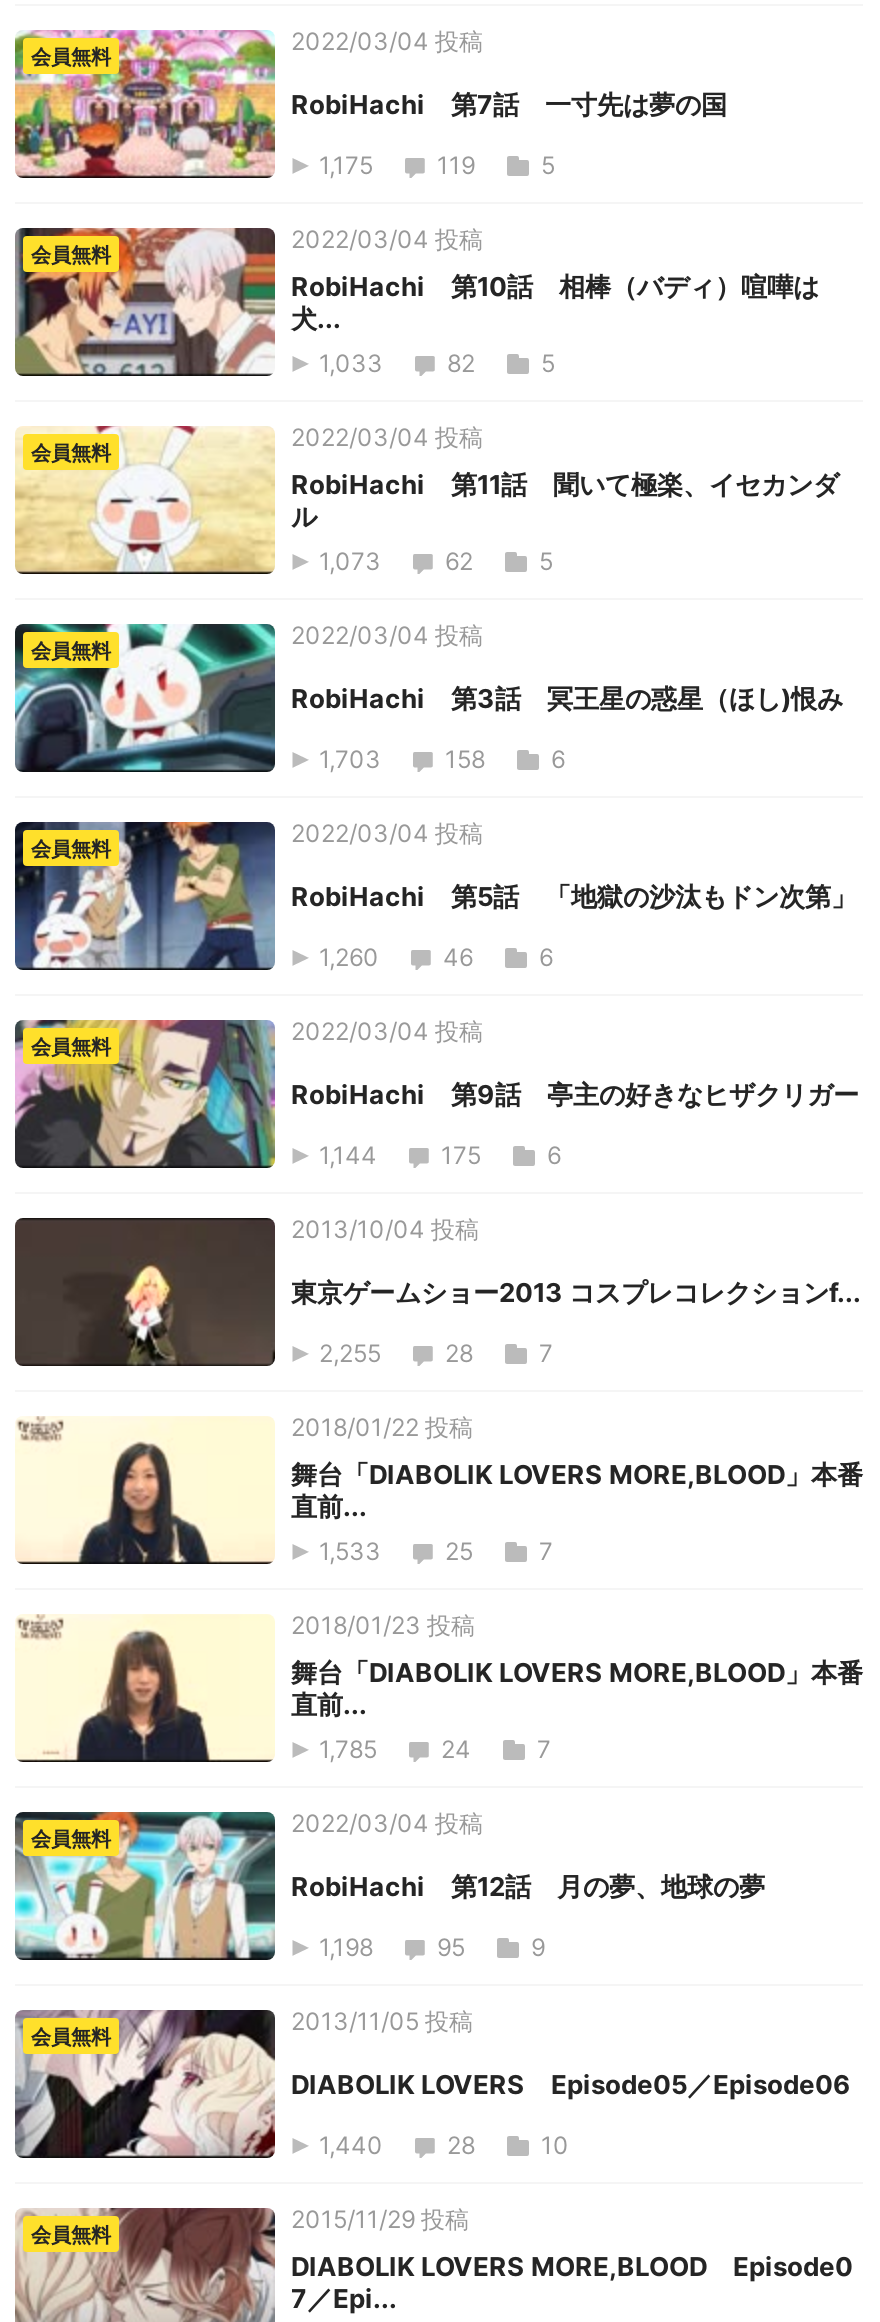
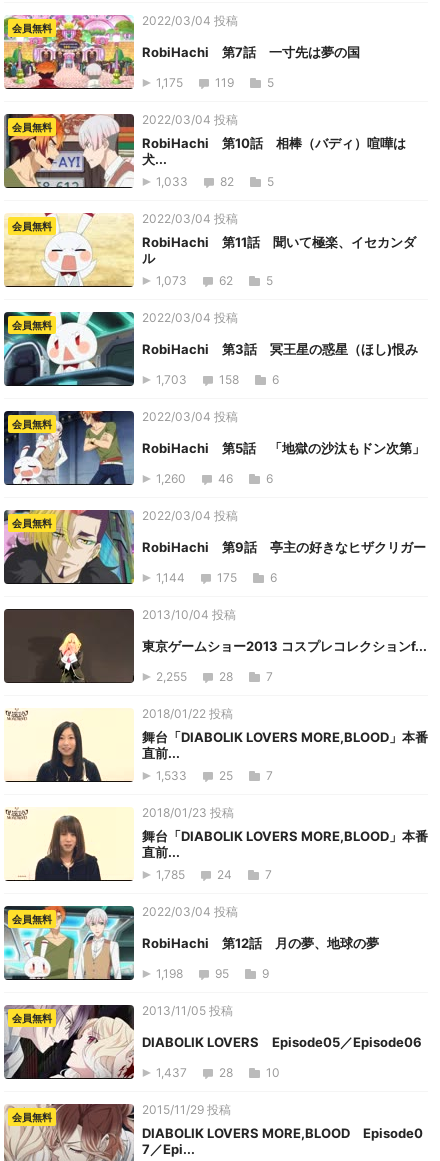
[319,2130,383,2160] 1,440 -> [156,1065,187,1080] 1,437

